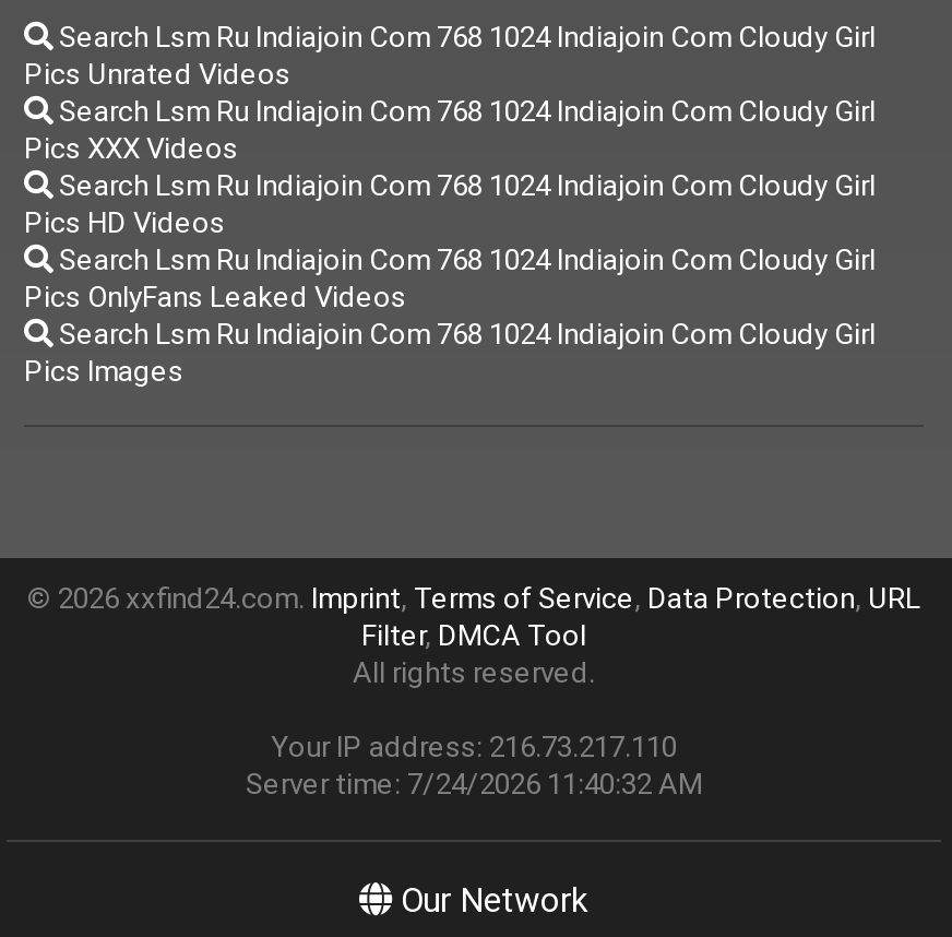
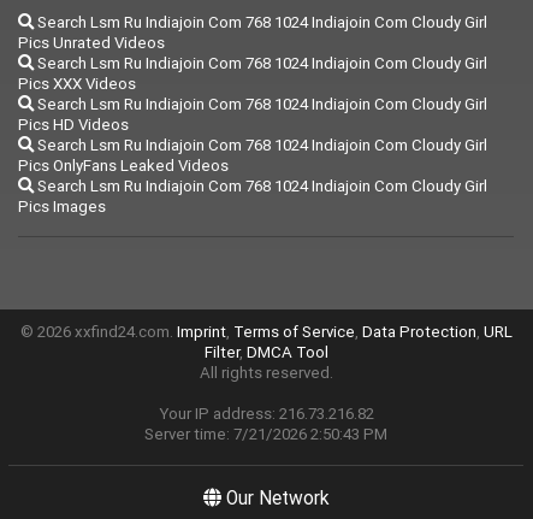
[271,729,677,766] Your IP address: 216.73.217.110 -> [158,404,374,424] Your IP address: 216.73.216.82
[246,766,702,803] Server time: 7/24/2026 11:40:32 AM -> [144,424,387,445] Server time: 7/21/2026 2:50:43 PM

